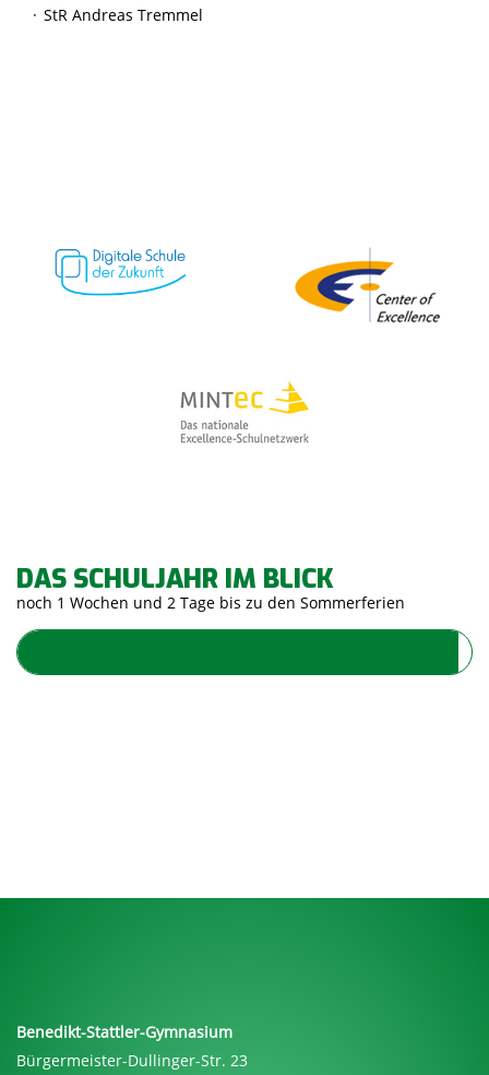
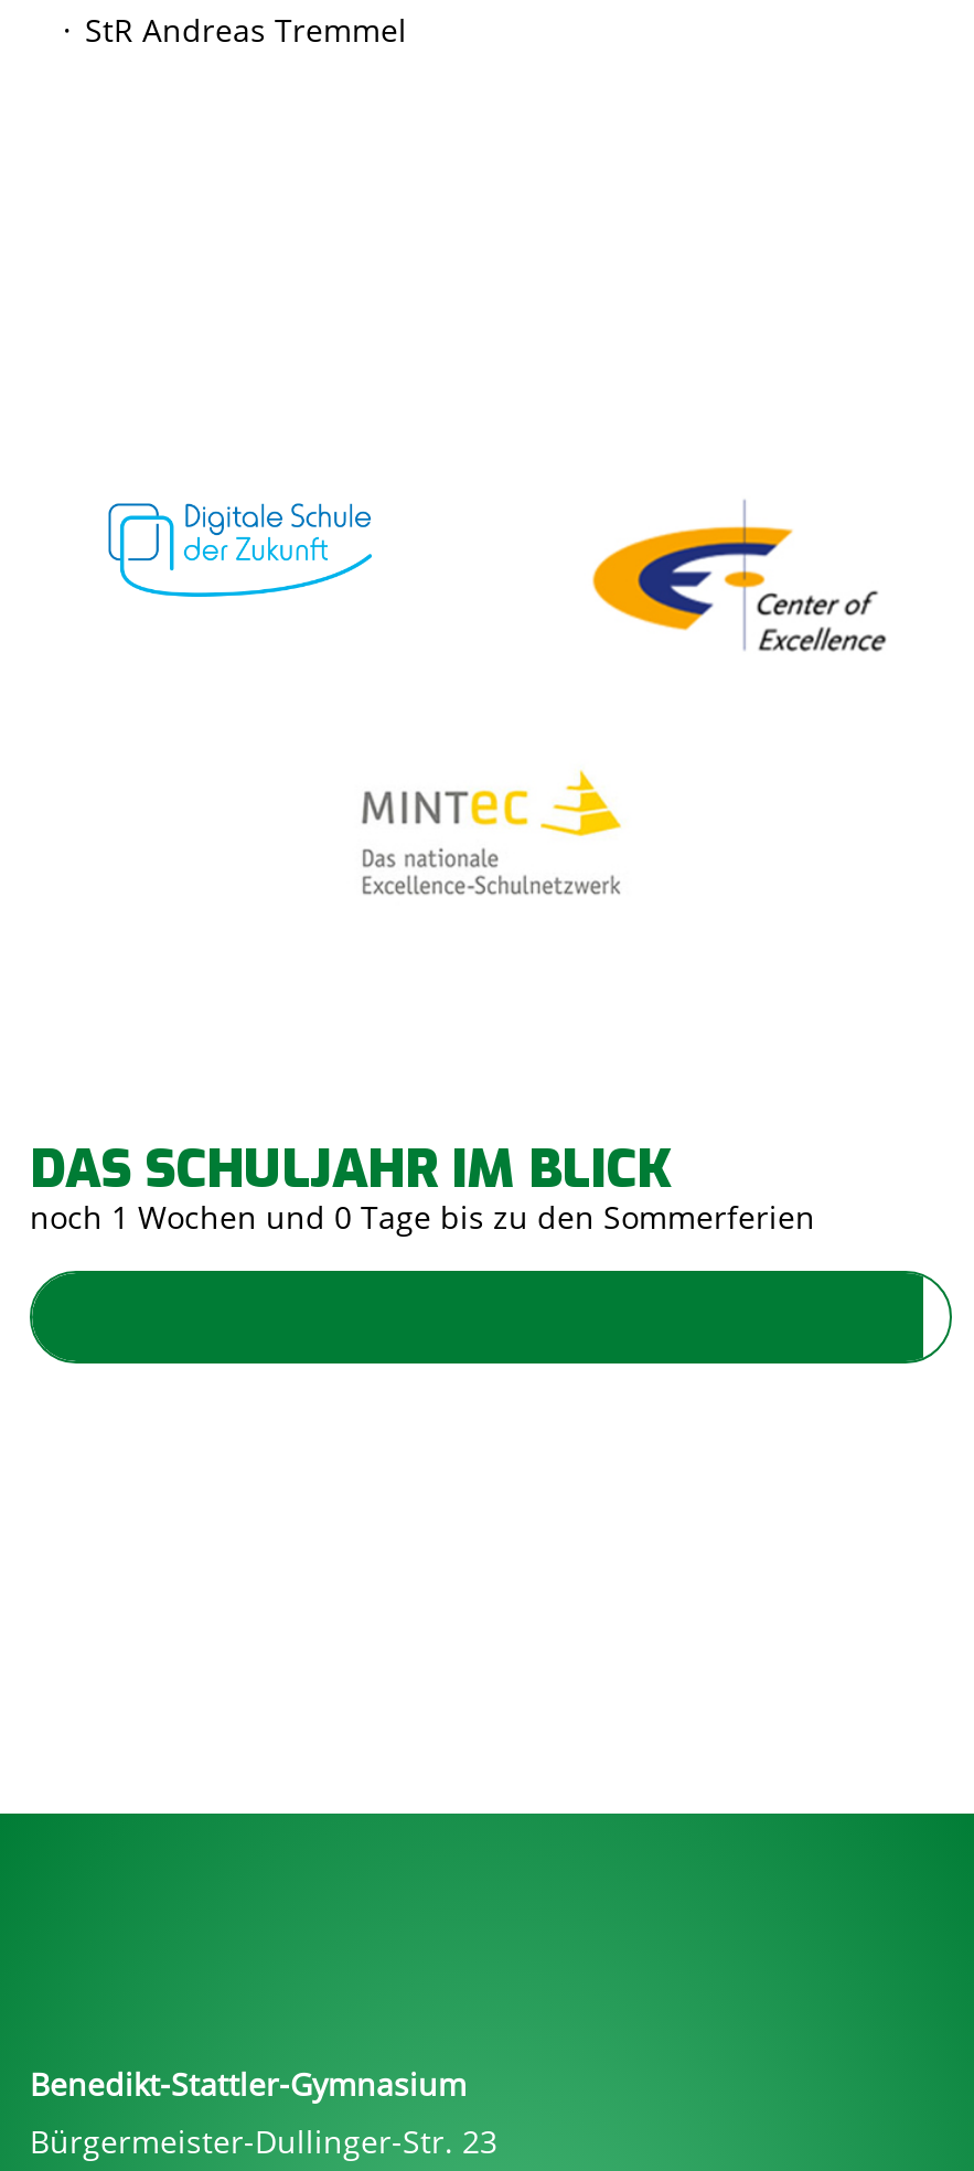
[16,592,405,613] noch 1 Wochen und 2 Tage bis zu den Sommerferien -> [30,1196,815,1238] noch 1 Wochen und 0 Tage bis zu den Sommerferien

